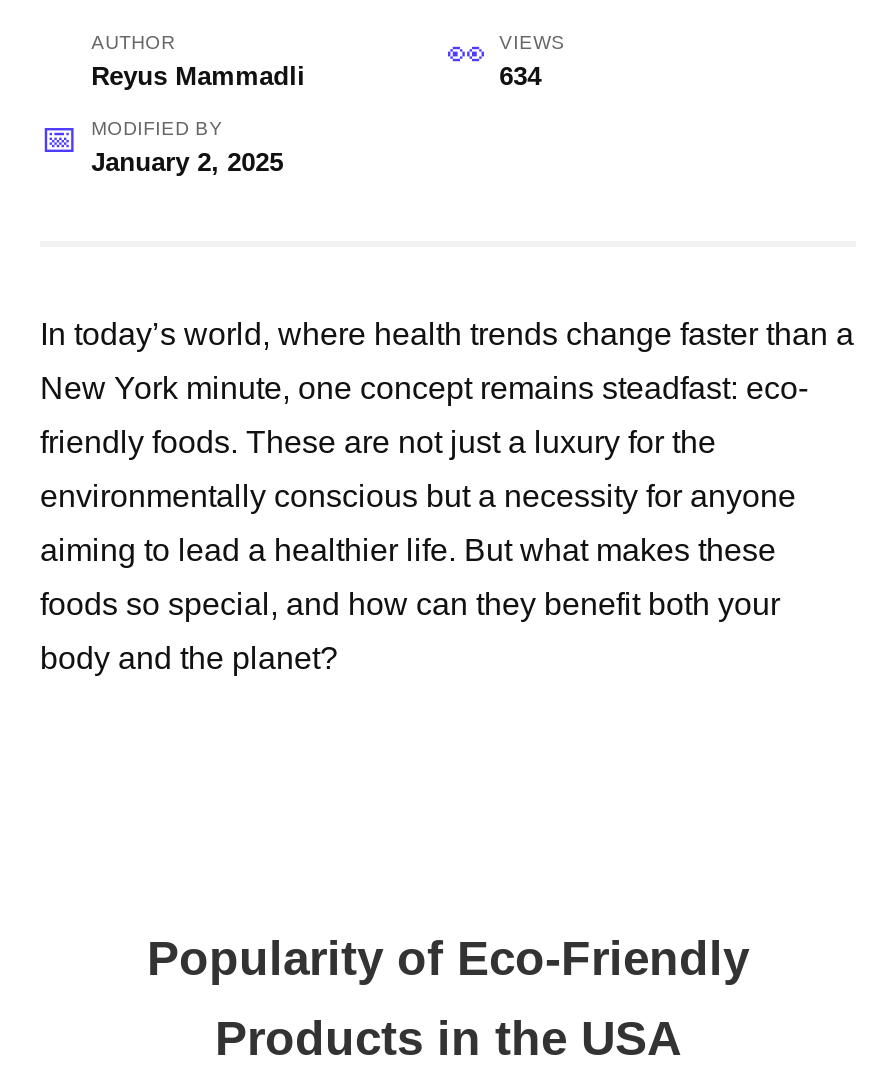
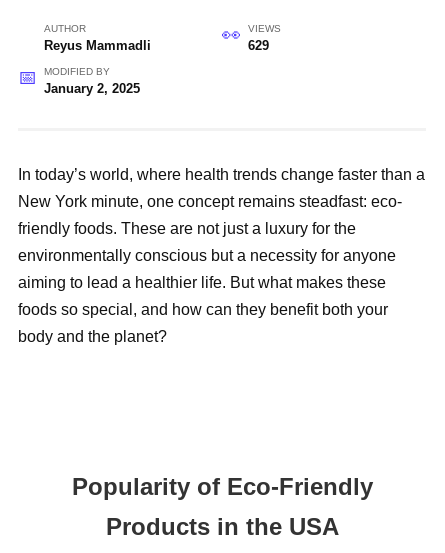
[499,61,541,91] 634 -> [248,38,269,53] 629

